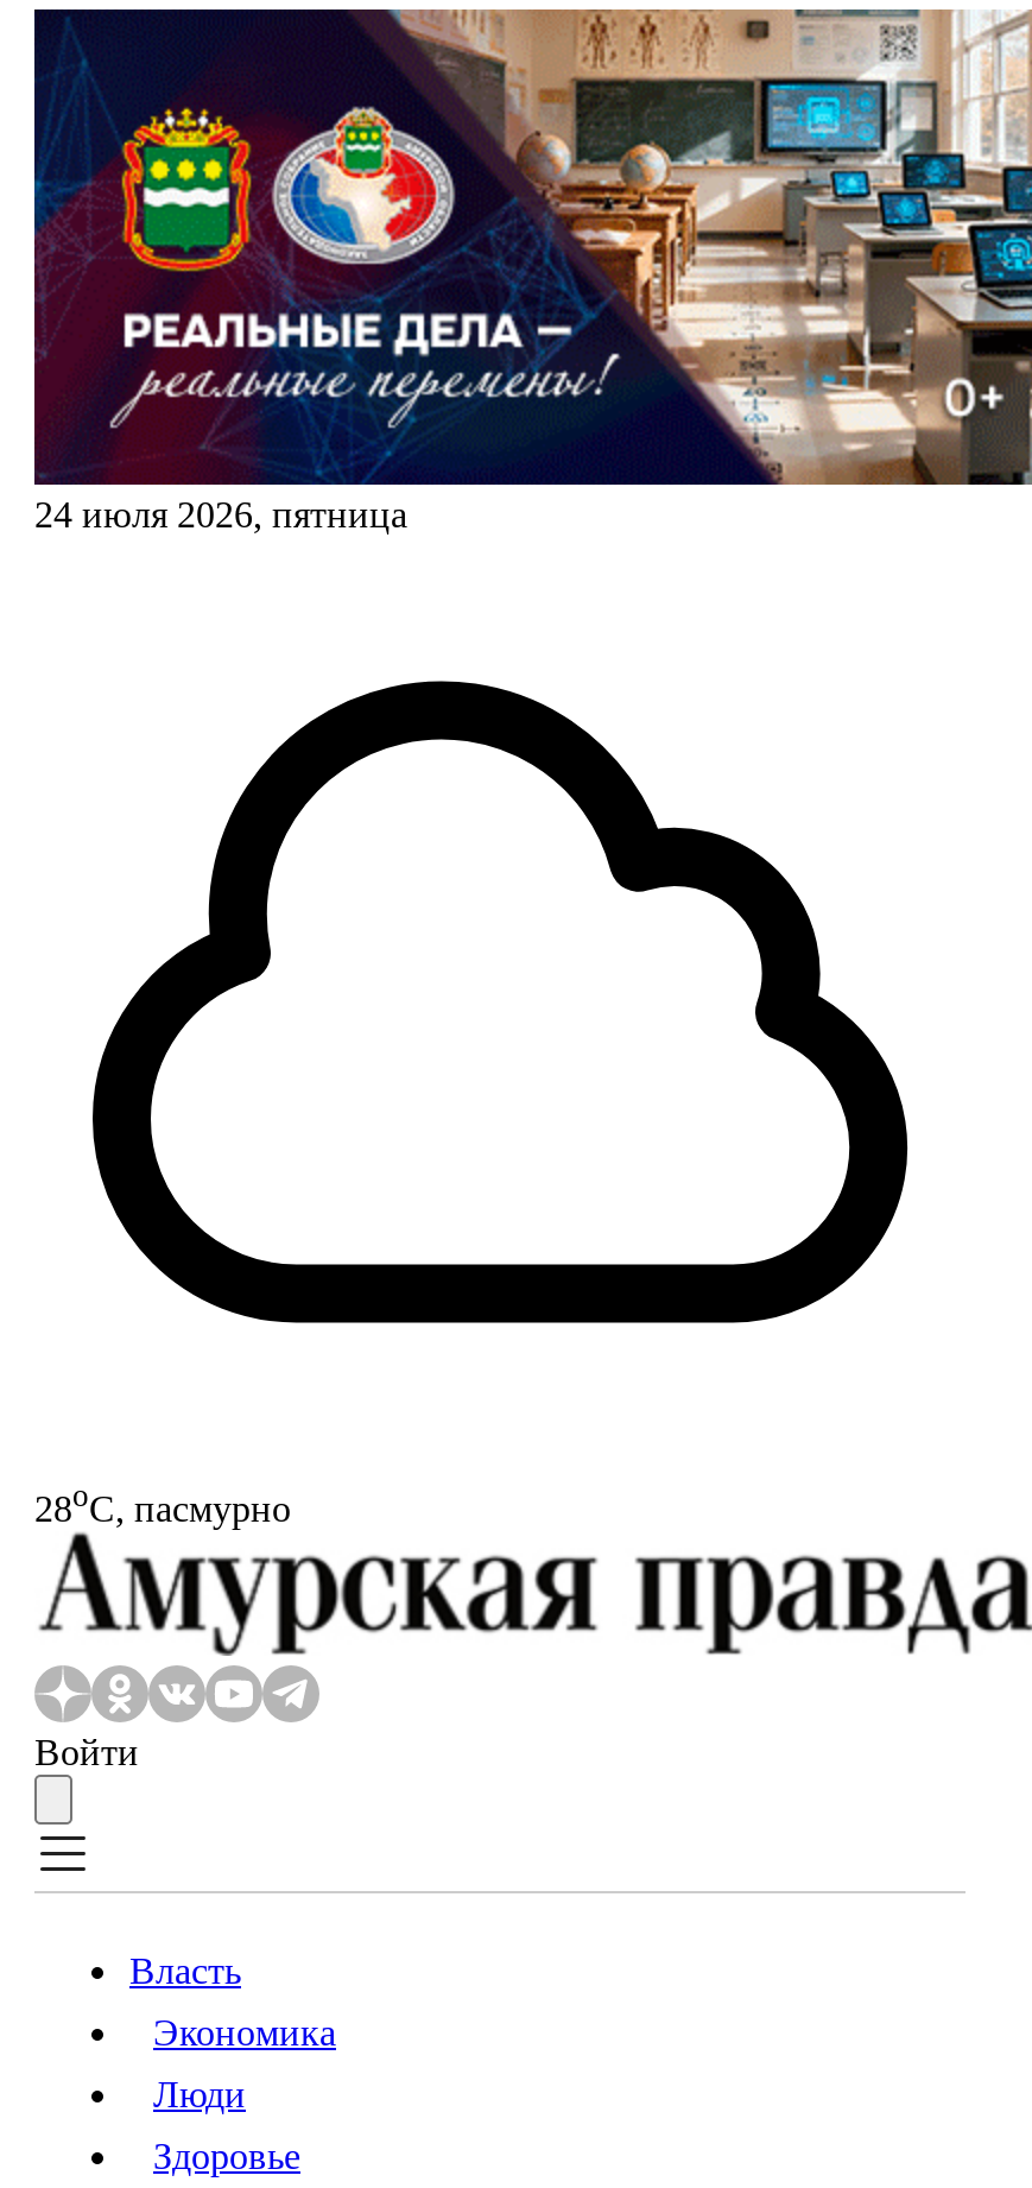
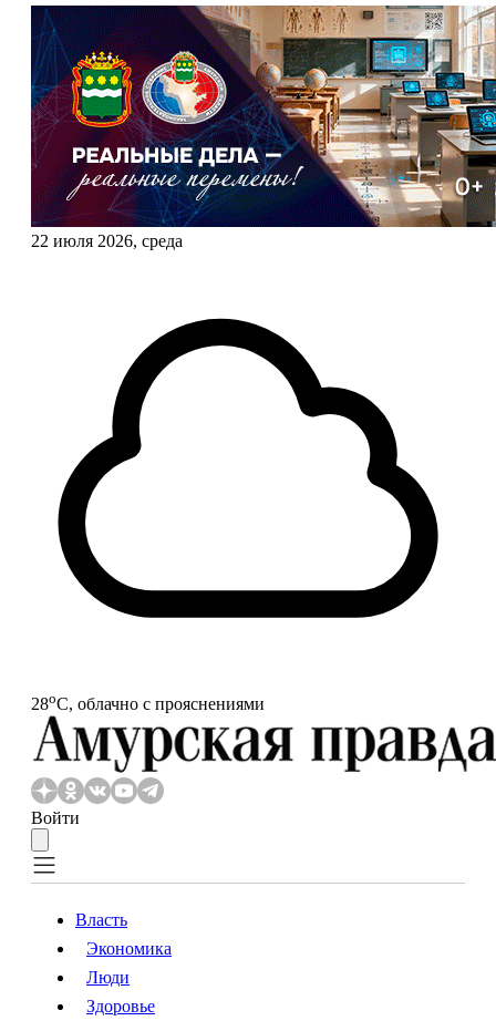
[34,494,407,535] 24 июля 2026, пятница -> [31,231,183,250] 22 июля 2026, среда
[34,1478,291,1528] 28oС, пасмурно -> [31,690,265,713] 28oС, облачно с прояснениями

